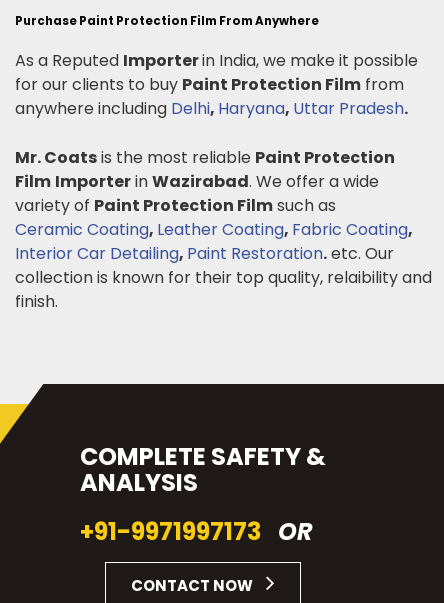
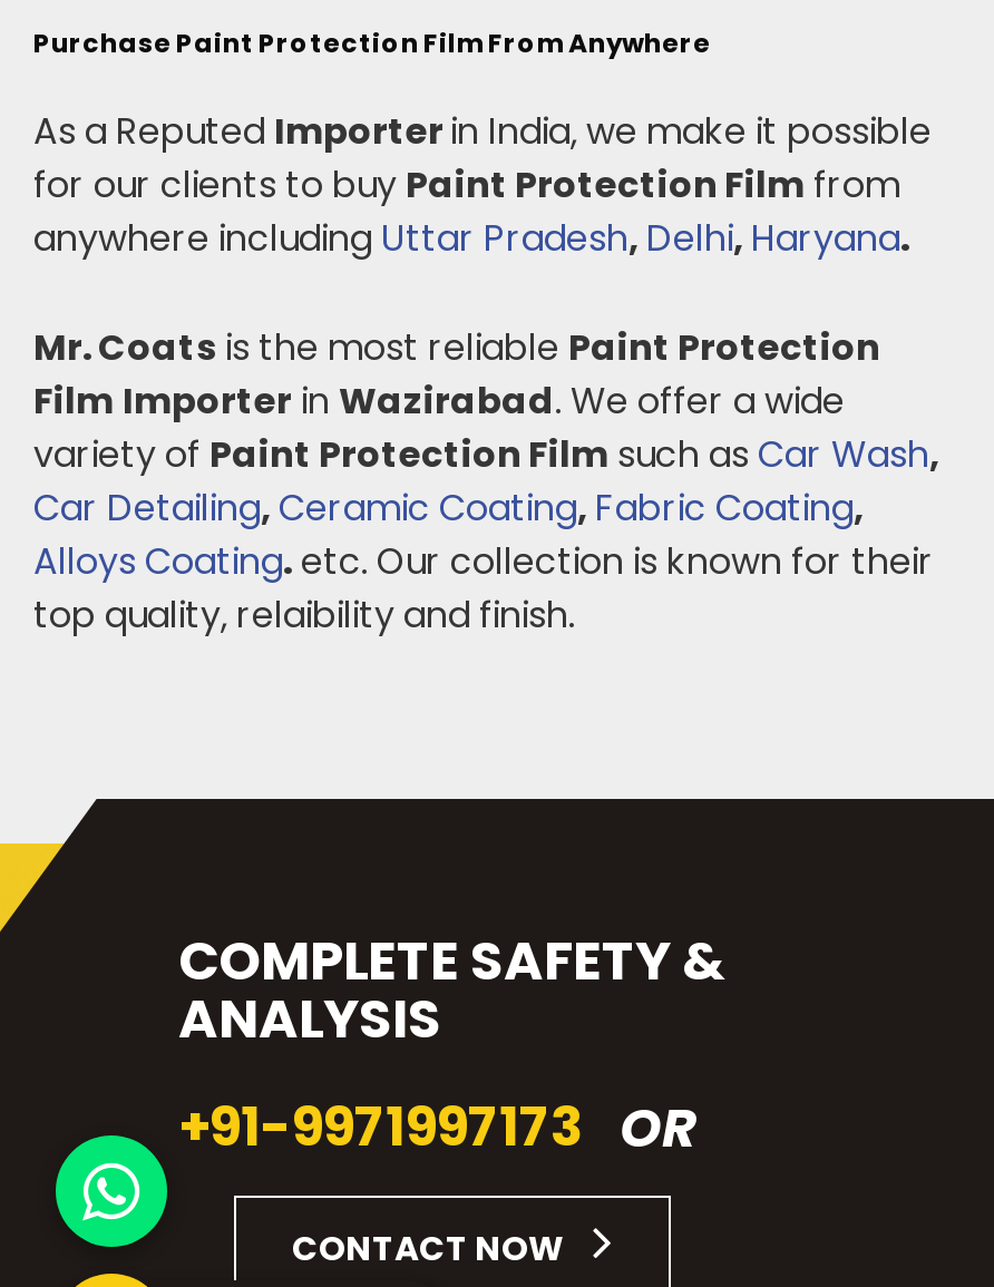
[15,97,408,120] anywhere including Delhi, Haryana, Uttar Pradesh. -> [33,213,909,264] anywhere including Uttar Pradesh, Delhi, Haryana.
[15,194,432,313] variety of Paint Protection Film such as | Ceramic Coating, Leather Coating, Fabric Coating, | Interior Car Detailing, Paint Restoration. etc. Our | collection is known for their top quality, relaibility and | finish. -> [33,429,941,640] variety of Paint Protection Film such as Car Wash, | Car Detailing, Ceramic Coating, Fabric Coating, | Alloys Coating. etc. Our collection is known for their | top quality, relaibility and finish.
none -> [53,1133,169,1249] [image]

